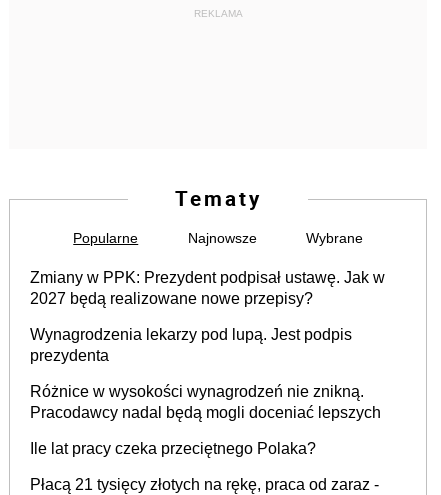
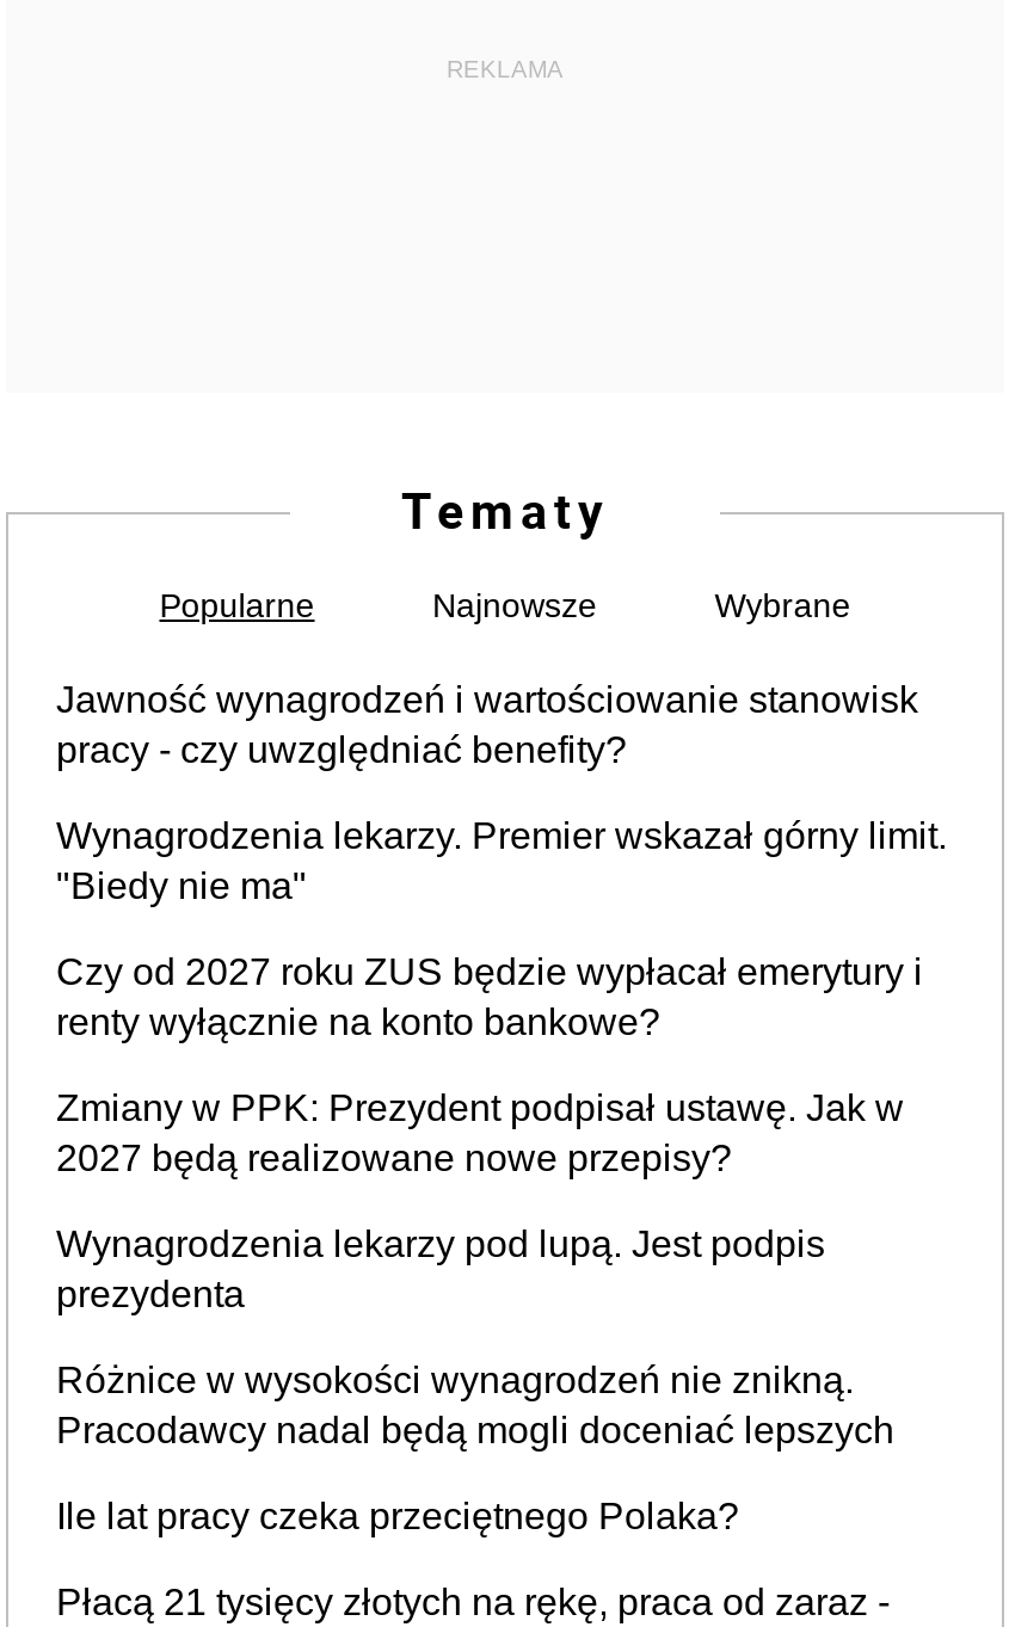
none -> [56,679,947,1042] Jawność wynagrodzeń i wartościowanie stanowisk | pracy - czy uwzględniać benefity? | Wynagrodzenia lekarzy. Premier wskazał górny limit. | "Biedy nie ma" | Czy od 2027 roku ZUS będzie wypłacał emerytury i | renty wyłącznie na konto bankowe?

